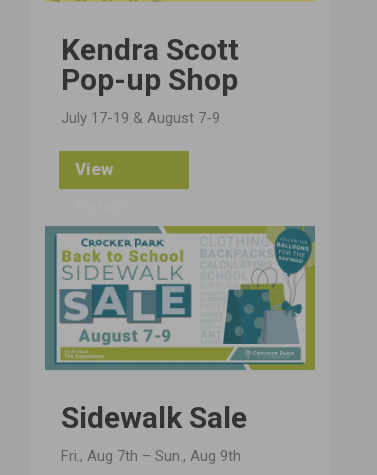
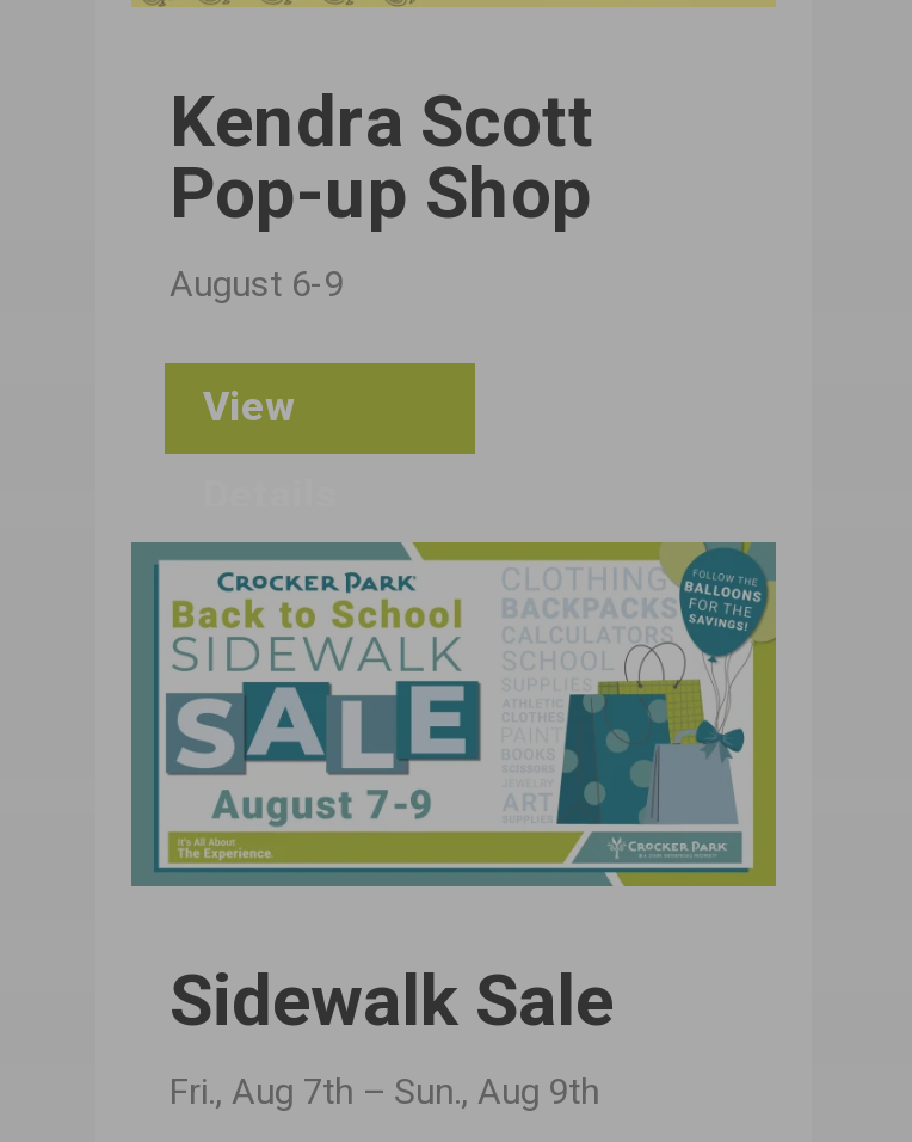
[61,109,220,127] July 17-19 & August 7-9 -> [170,262,344,305] August 6-9

